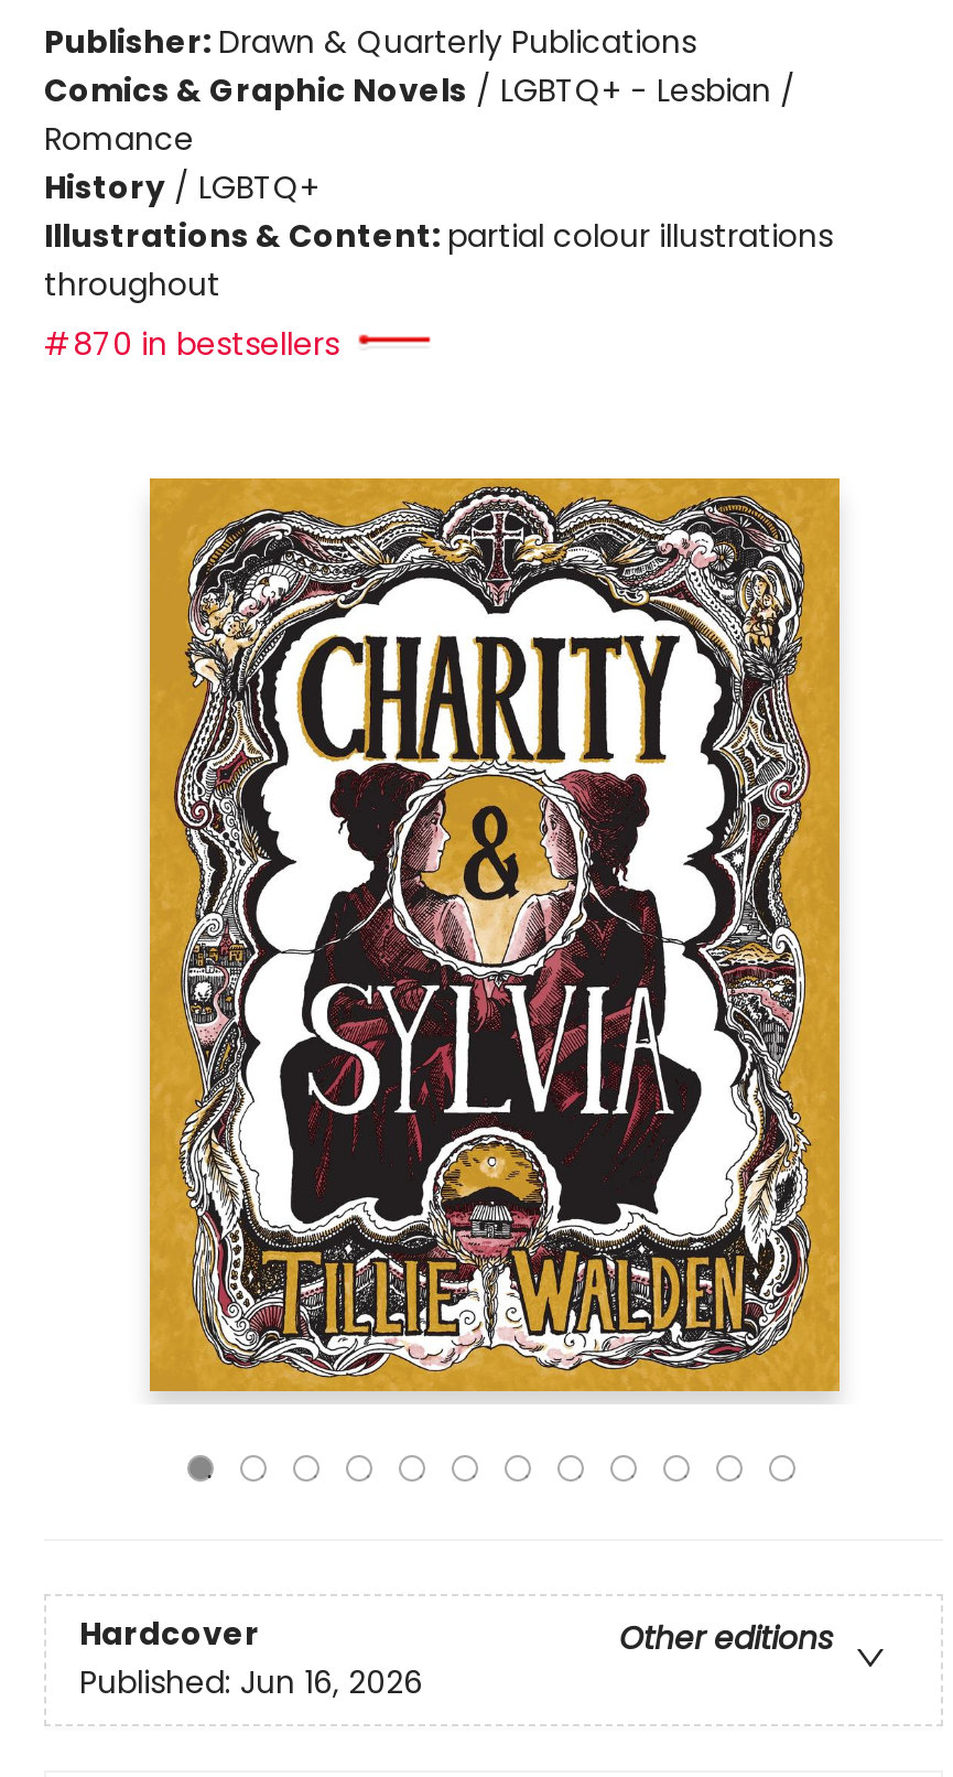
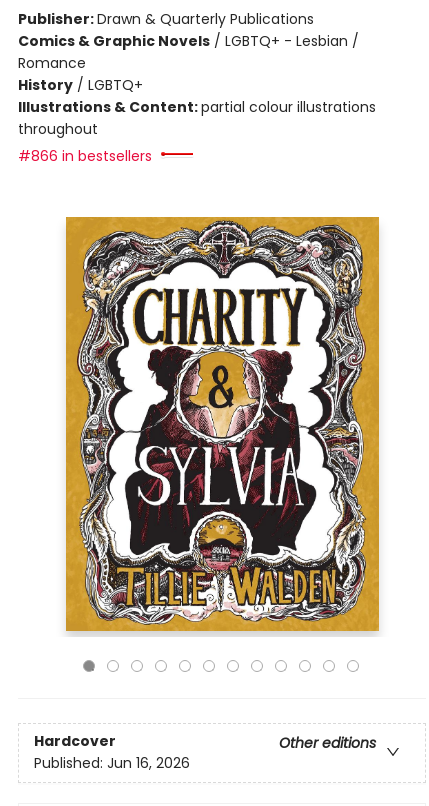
[44,322,339,366] #870 in bestsellers -> [18,146,152,166] #866 in bestsellers

